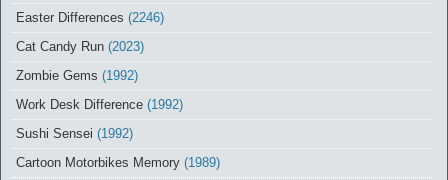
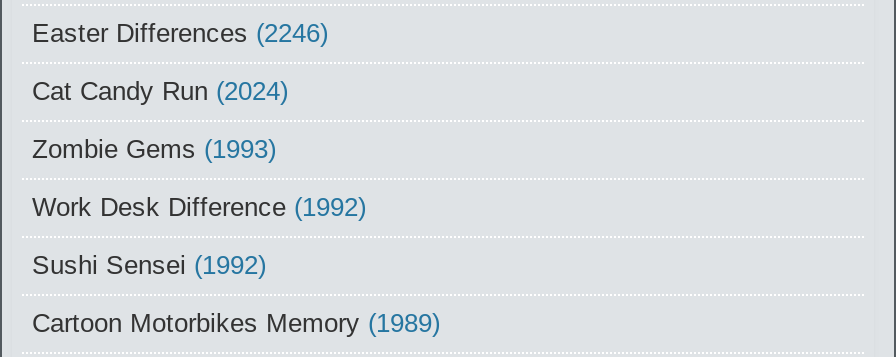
[16,39,144,54] Cat Candy Run (2023) -> [32,75,288,105] Cat Candy Run (2024)
[16,68,138,83] Zombie Gems (1992) -> [32,133,276,163] Zombie Gems (1993)

